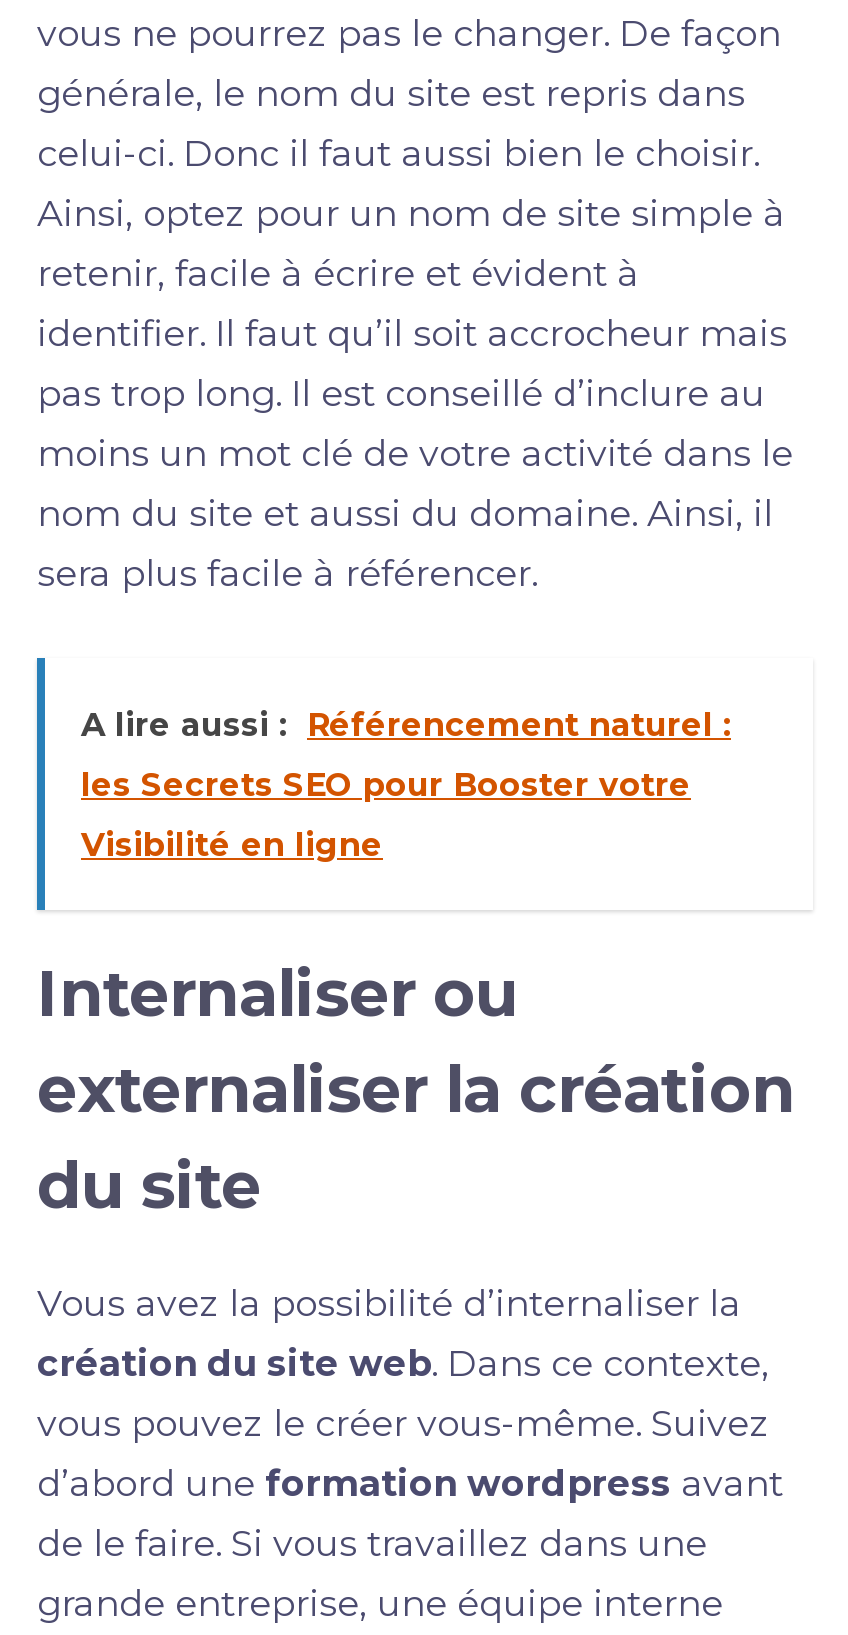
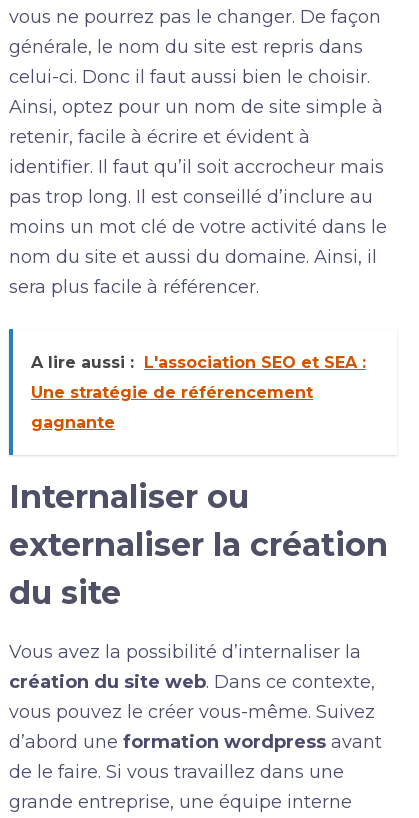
[81,706,731,744] A lire aussi : Référencement naturel : -> [31,353,366,372] A lire aussi : L'association SEO et SEA :
[81,766,691,804] les Secrets SEO pour Booster votre -> [31,383,313,402] Une stratégie de référencement
[81,826,383,864] Visibilité en ligne -> [31,413,115,432] gagnante

